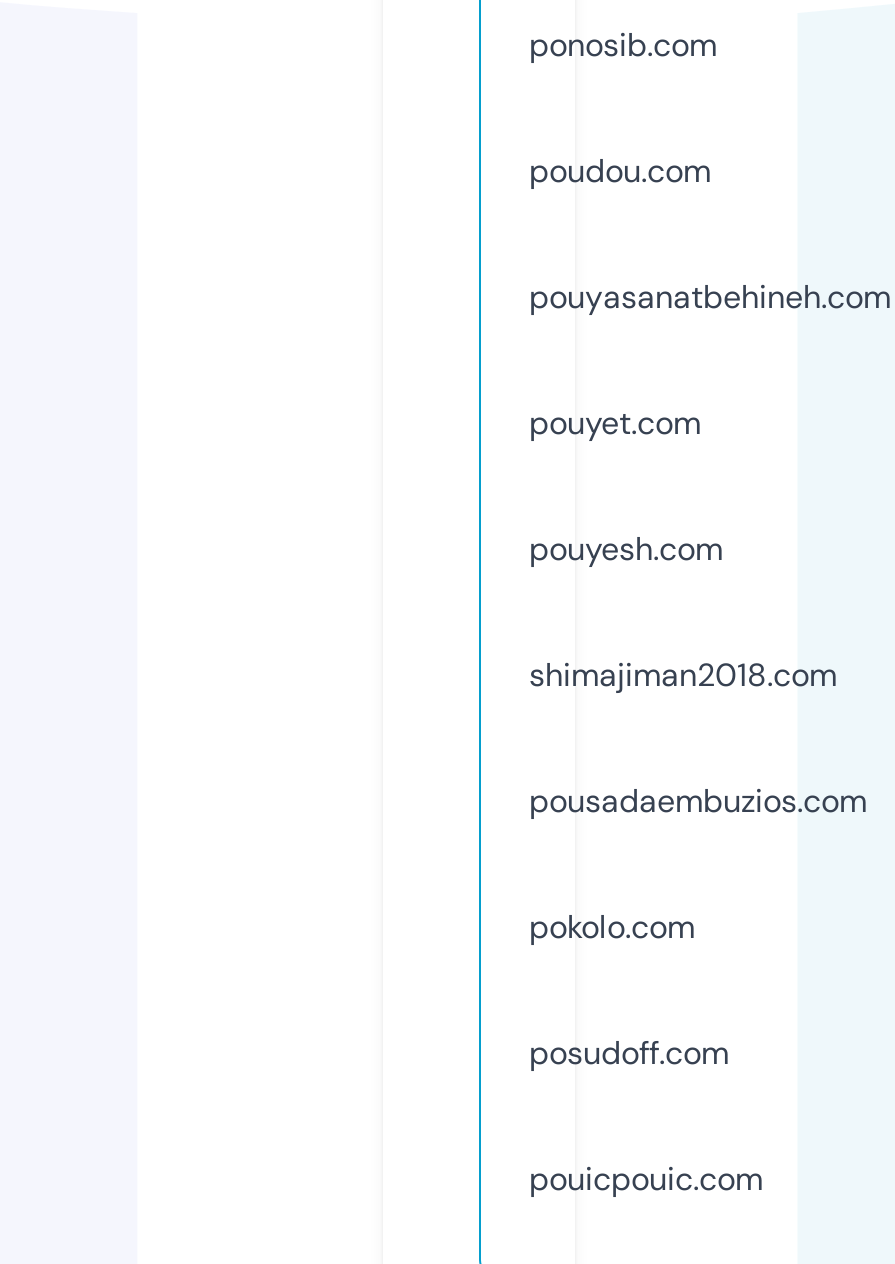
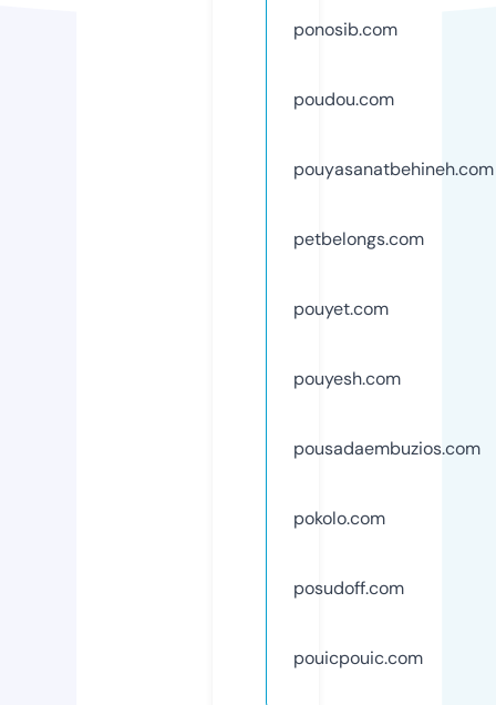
none -> [293,227,424,250] petbelongs.com
moved [529,402,723,570] -> [293,297,401,390]: pouyet.com | pouyesh.com
[529,654,837,696] shimajiman2018.com -> none

